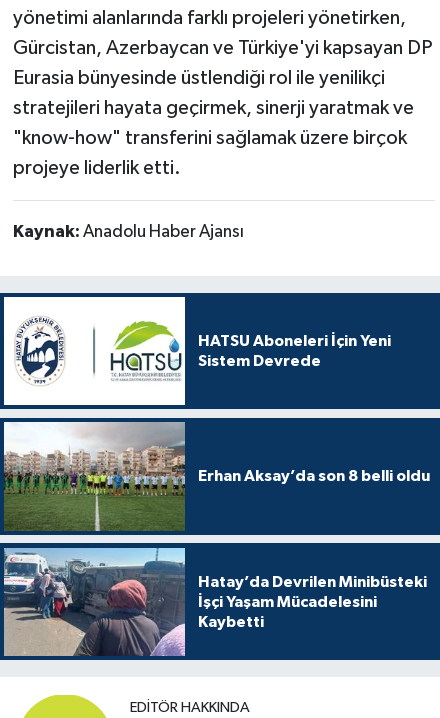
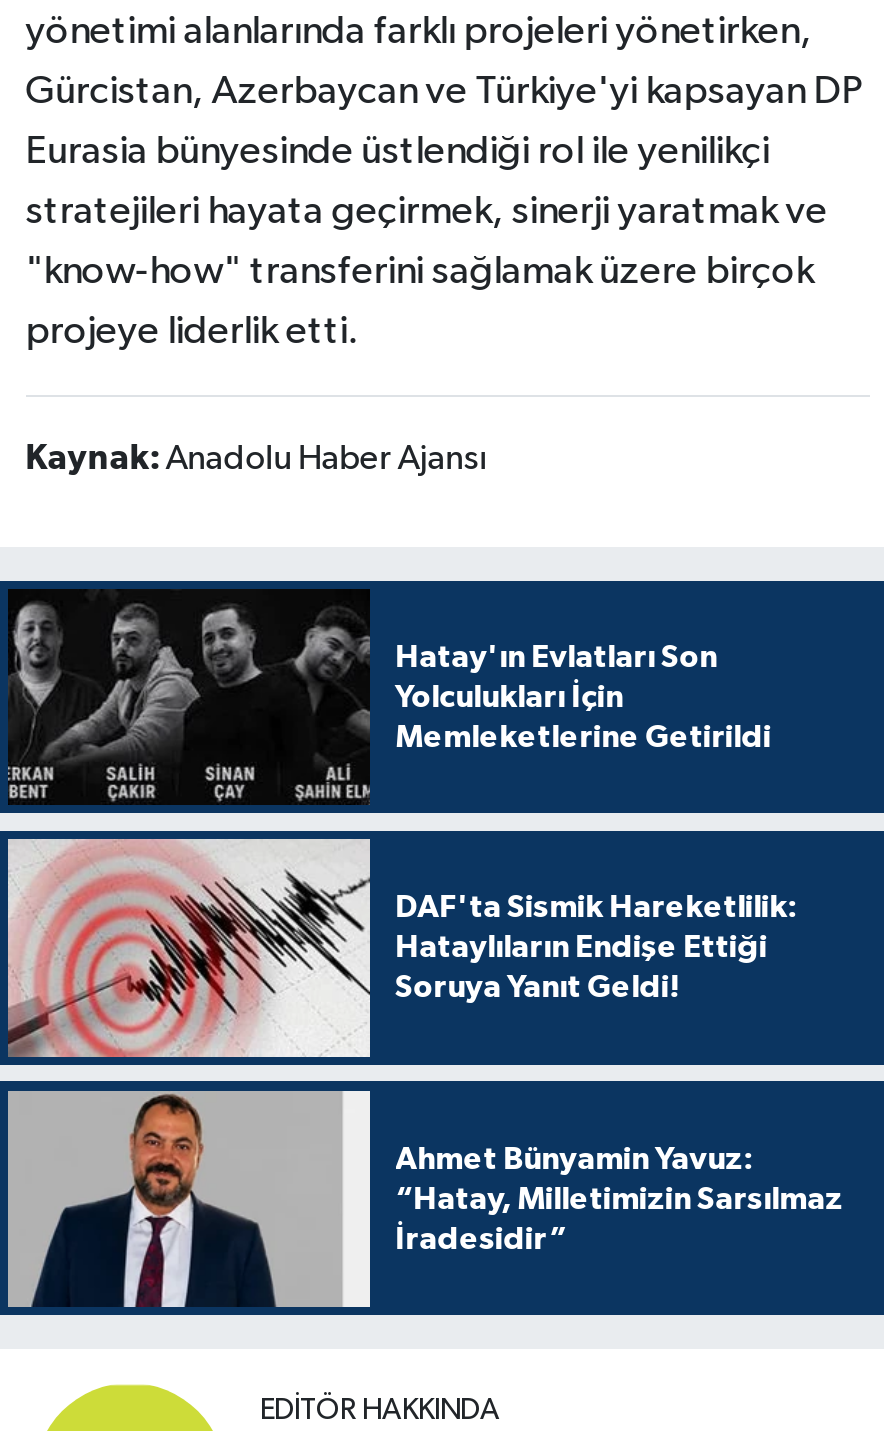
[3,296,391,406] [image] | HATSU Aboneleri İçin Yeni | Sistem Devrede -> [6,587,771,807] [image] | Hatay'ın Evlatları Son | Yolculukları İçin | Memleketlerine Getirildi
[4,422,430,531] [image] | Erhan Aksay’da son 8 belli oldu -> [6,839,797,1059] [image] | DAF'ta Sismik Hareketlilik: | Hataylıların Endişe Ettiği | Soruya Yanıt Geldi!
[4,548,427,657] [image] | Hatay’da Devrilen Minibüsteki | İşçi Yaşam Mücadelesini | Kaybetti -> [6,1091,843,1309] [image] | Ahmet Bünyamin Yavuz: | “Hatay, Milletimizin Sarsılmaz | İradesidir”

